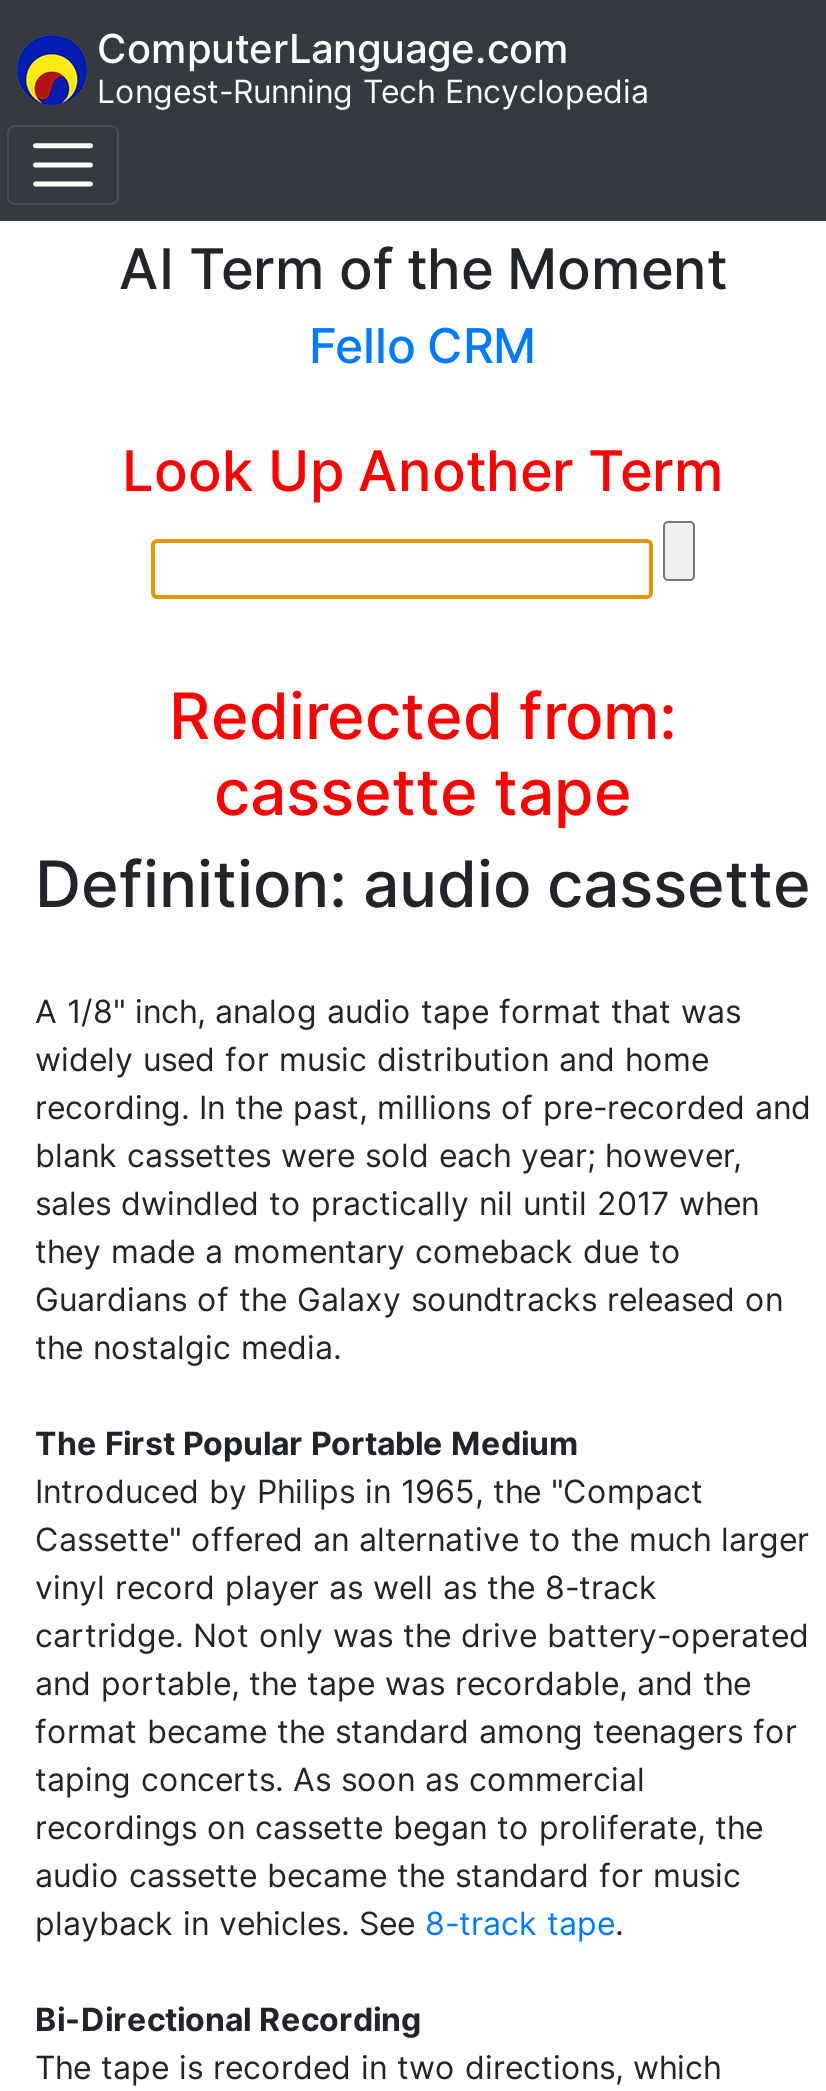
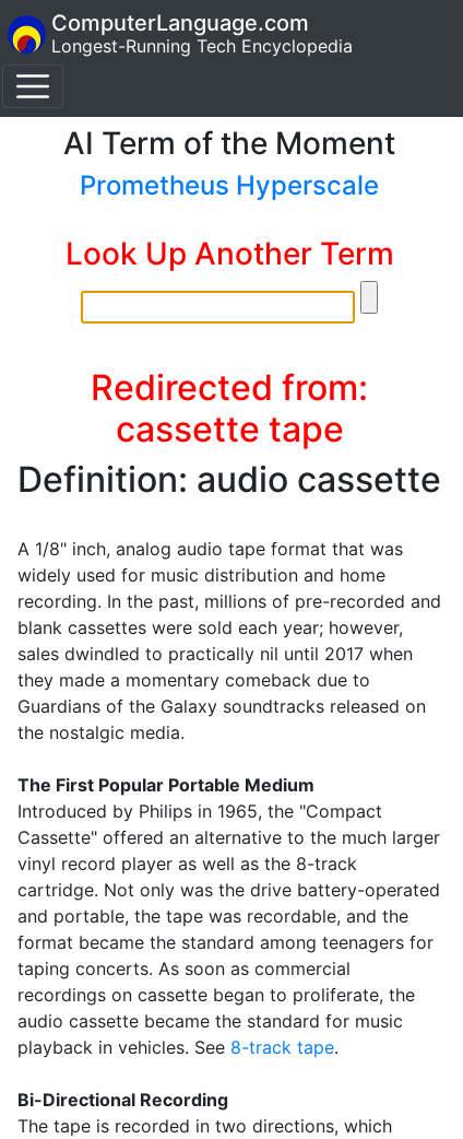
[309,317,537,375] Fello CRM -> [80,169,379,201] Prometheus Hyperscale

